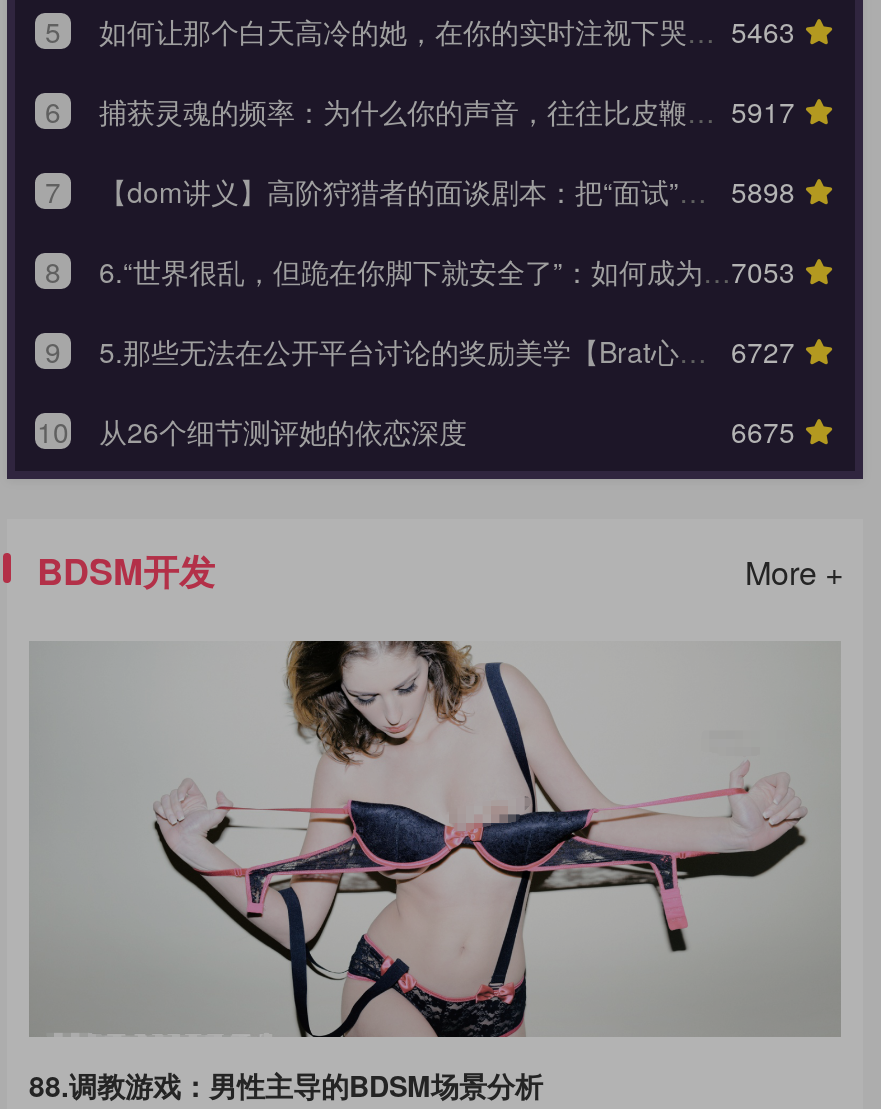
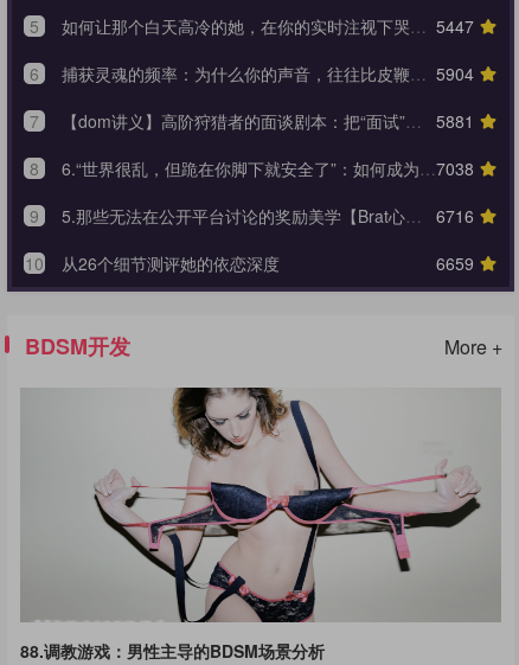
[731,10,803,50] 5463 -> [436,14,479,37] 5447
[731,90,803,130] 5917 -> [436,61,479,85] 5904
[731,170,803,210] 5898 -> [436,109,479,132] 5881
[731,250,803,290] 7053 -> [436,156,479,180] 7038
[731,330,803,370] 6727 -> [436,203,479,227] 6716
[731,410,803,450] 6675 -> [436,251,479,275] 6659

